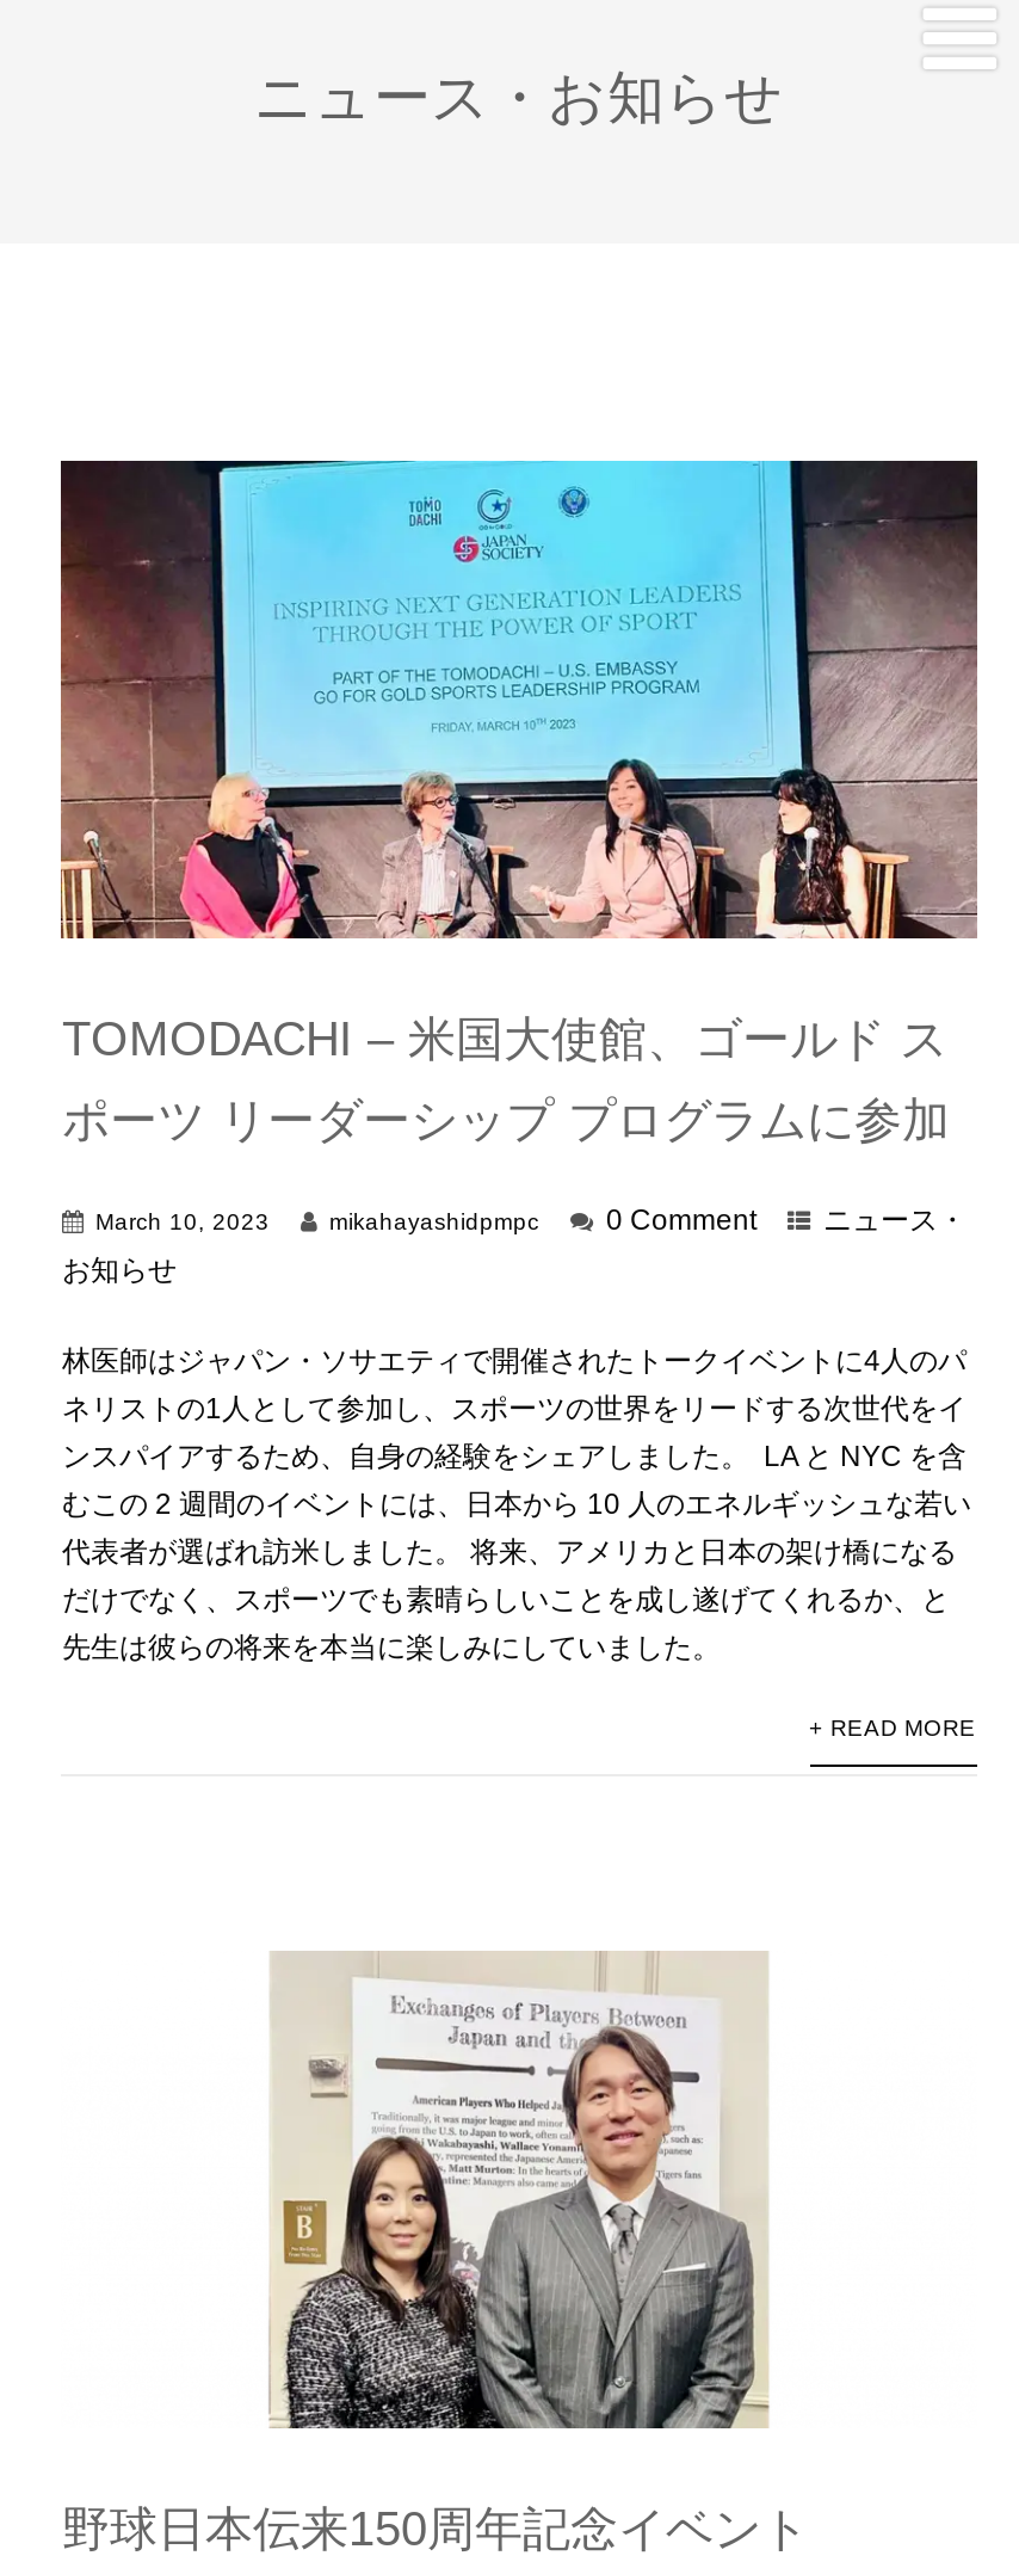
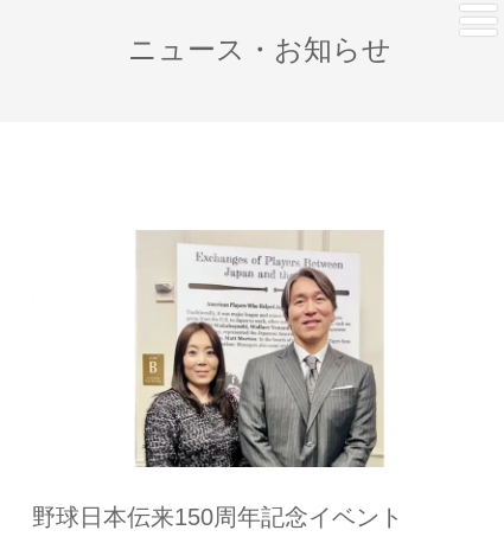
[58,458,980,1741] [image] | TOMODACHI – 米国大使館、ゴールド ス | ポーツ リーダーシップ プログラムに参加 | March 10, 2023 | mikahayashidpmpc | 0 Comment | ニュース・ | お知らせ | 林医師はジャパン・ソサエティで開催されたトークイベントに4人のパ | ネリストの1人として参加し、スポーツの世界をリードする次世代をイ | ンスパイアするため、自身の経験をシェアしました。 LA と NYC を含 | むこの 2 週間のイベントには、日本から 10 人のエネルギッシュな若い | 代表者が選ばれ訪米しました。 将来、アメリカと日本の架け橋になる | だけでなく、スポーツでも素晴らしいことを成し遂げてくれるか、と | 先生は彼らの将来を本当に楽しみにしていました。 | + READ MORE -> none

